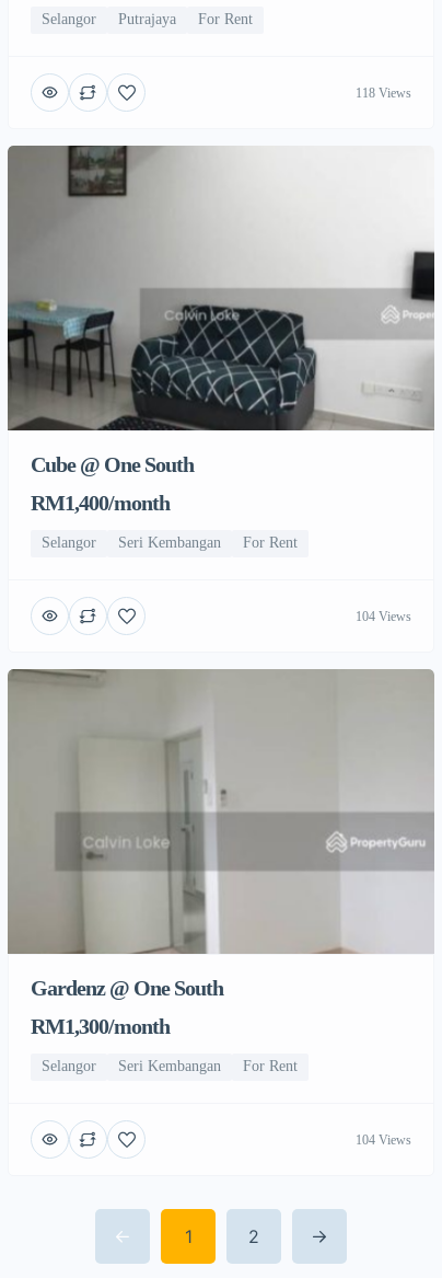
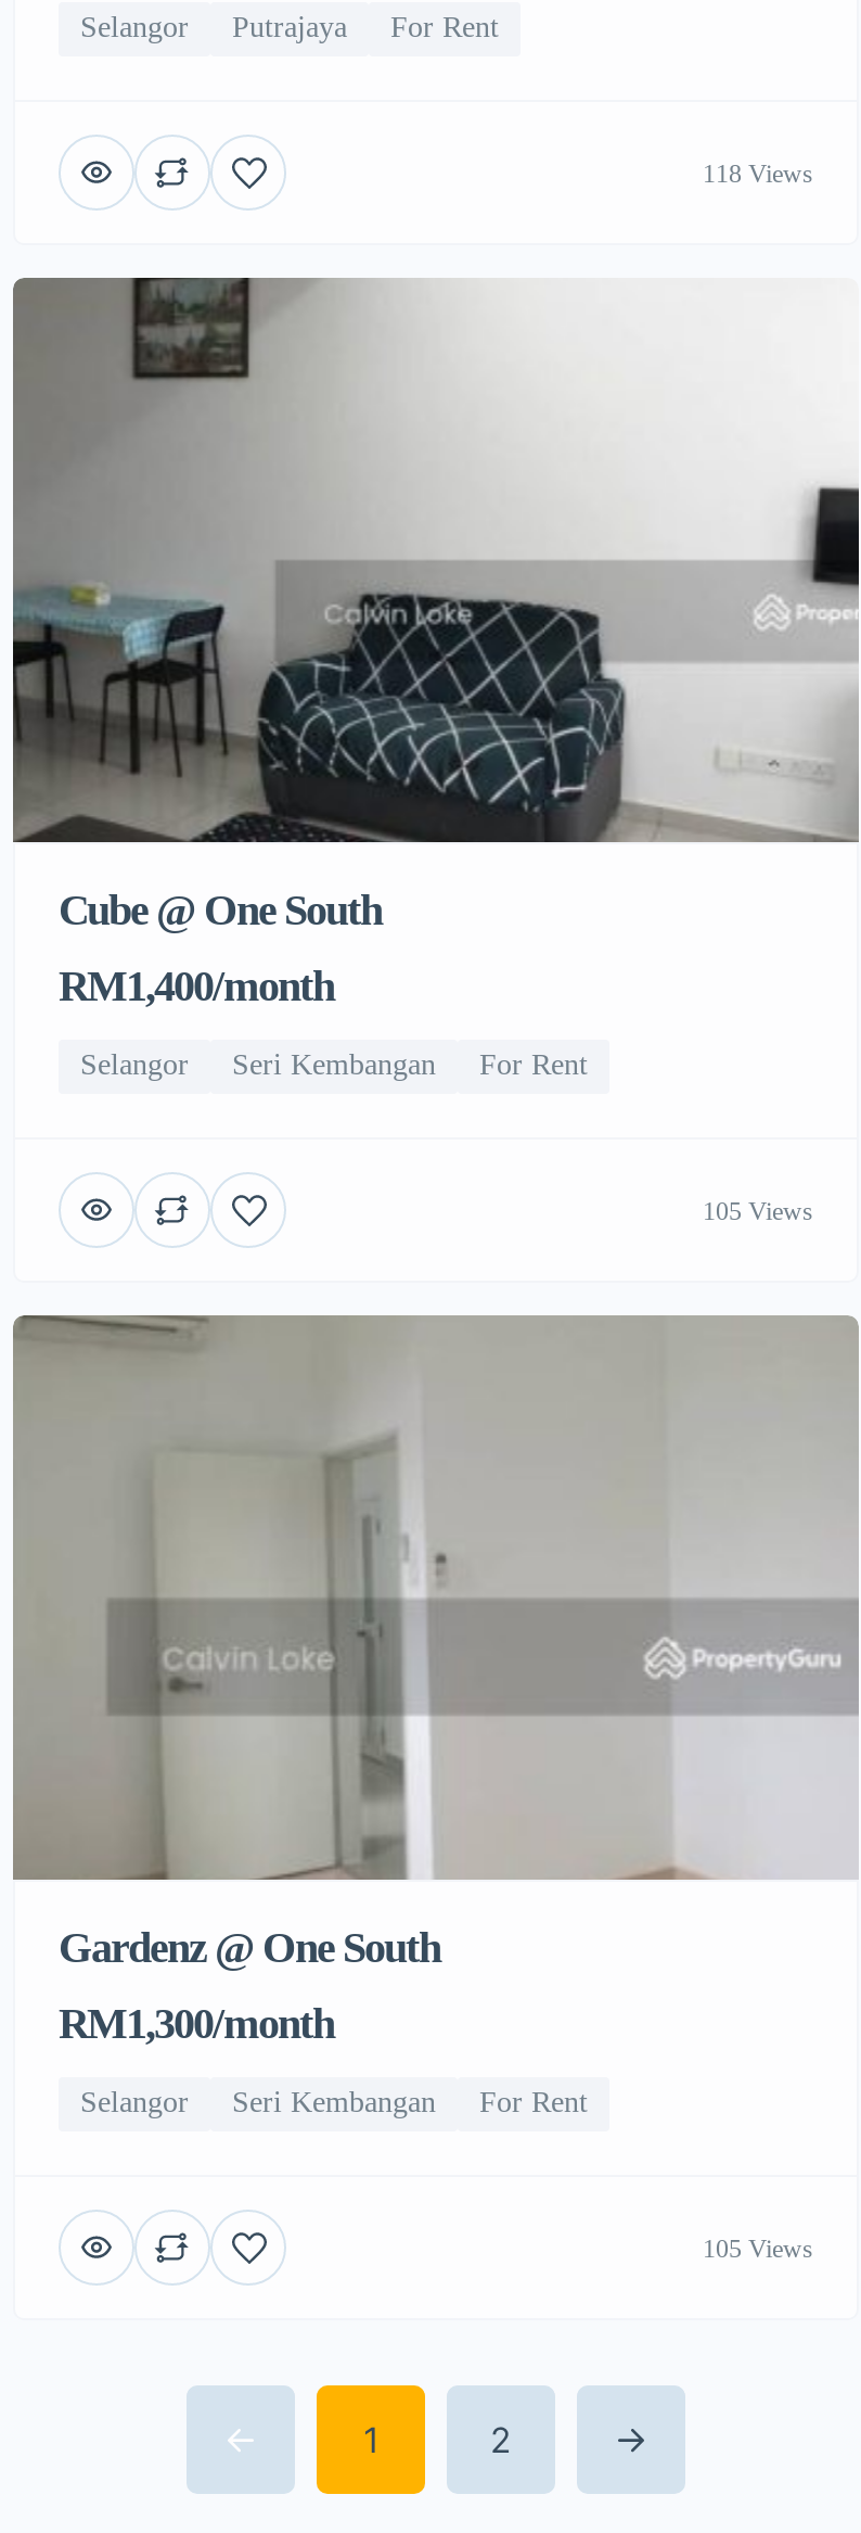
[356,608,411,624] 104 Views -> [703,1195,813,1225] 105 Views
[356,1132,411,1147] 104 Views -> [703,2232,813,2263] 105 Views

